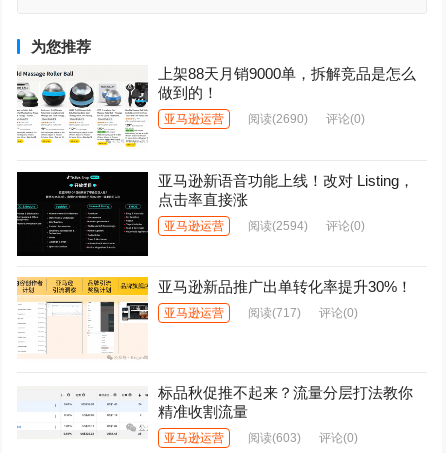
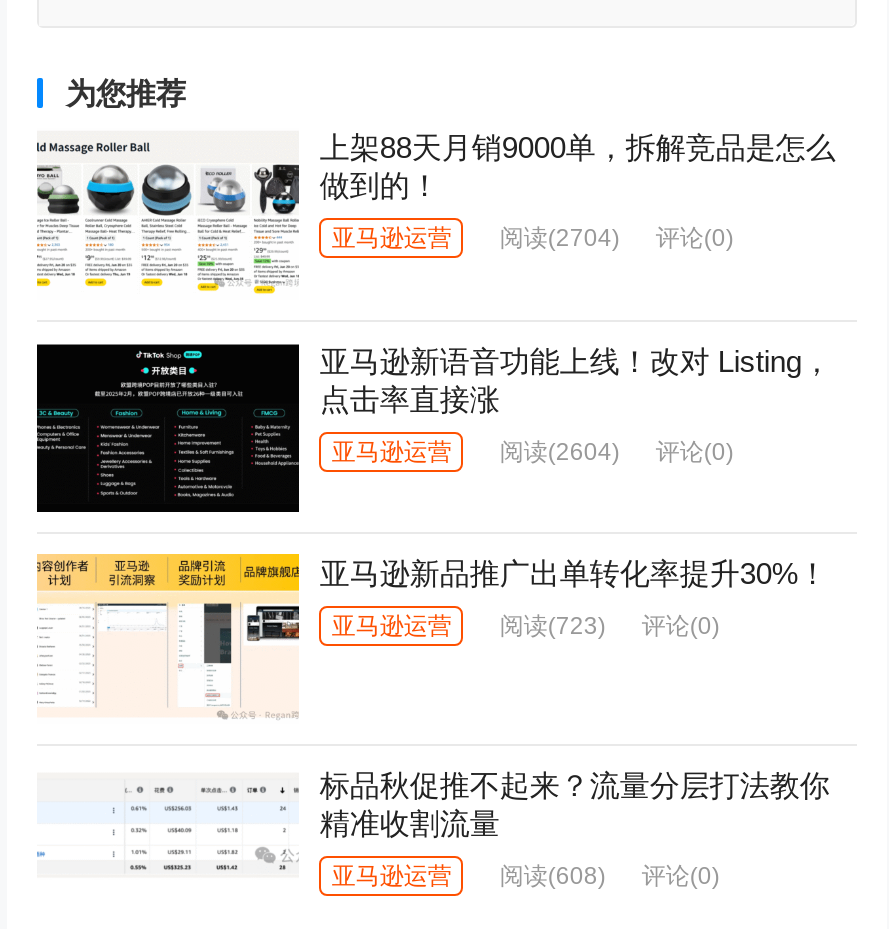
[164,112,365,126] 亚马逊运营 阅读(2690) 评论(0) -> [332,225,734,253] 亚马逊运营 阅读(2704) 评论(0)
[164,218,365,232] 亚马逊运营 阅读(2594) 评论(0) -> [332,437,734,465] 亚马逊运营 阅读(2604) 评论(0)
[164,306,358,320] 亚马逊运营 阅读(717) 评论(0) -> [332,611,720,639] 亚马逊运营 阅读(723) 评论(0)
[164,431,358,445] 亚马逊运营 阅读(603) 评论(0) -> [332,861,720,889] 亚马逊运营 阅读(608) 评论(0)

